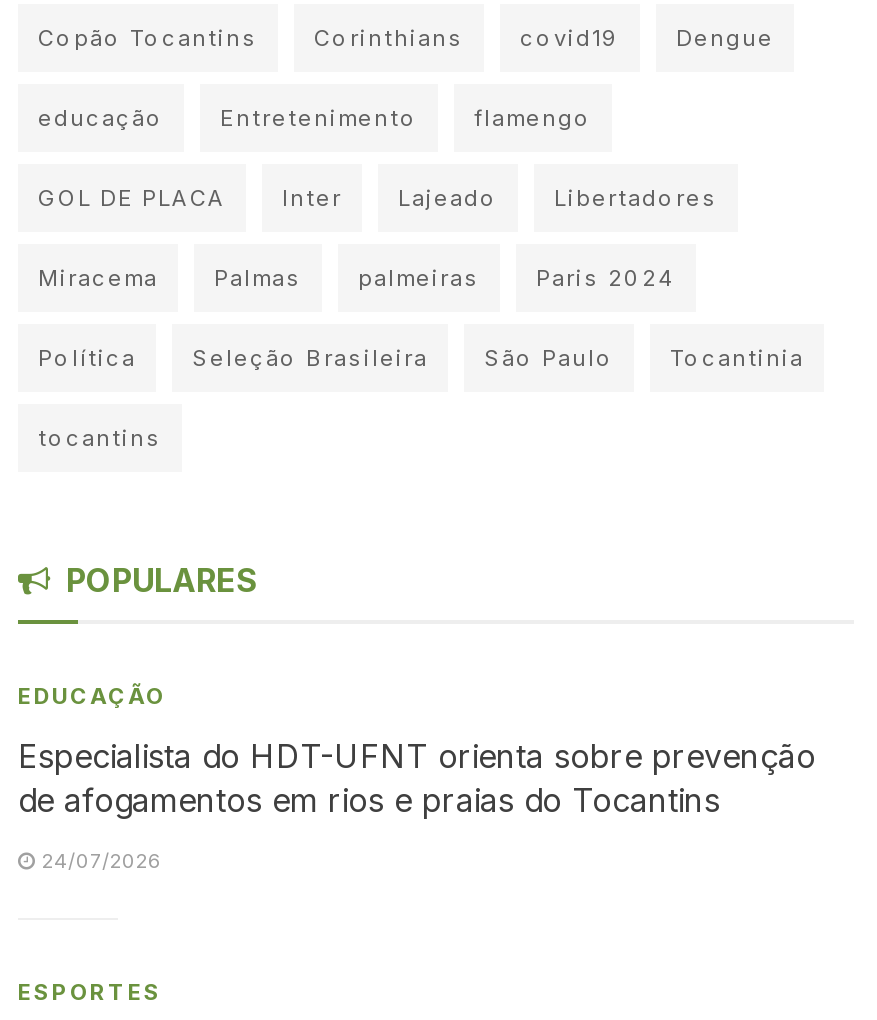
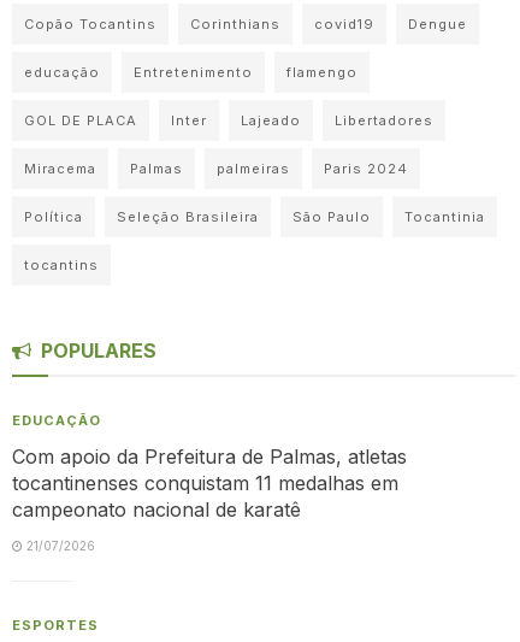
[18,736,816,820] Especialista do HDT-UFNT orienta sobre prevenção | de afogamentos em rios e praias do Tocantins -> [12,444,407,521] Com apoio da Prefeitura de Palmas, atletas | tocantinenses conquistam 11 medalhas em | campeonato nacional de karatê
[36,848,162,872] 24/07/2026 -> [23,538,95,553] 21/07/2026

